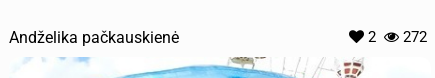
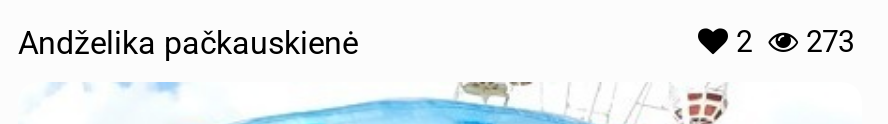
[368,27,427,45] 2 272 -> [736,23,854,59] 2 273

